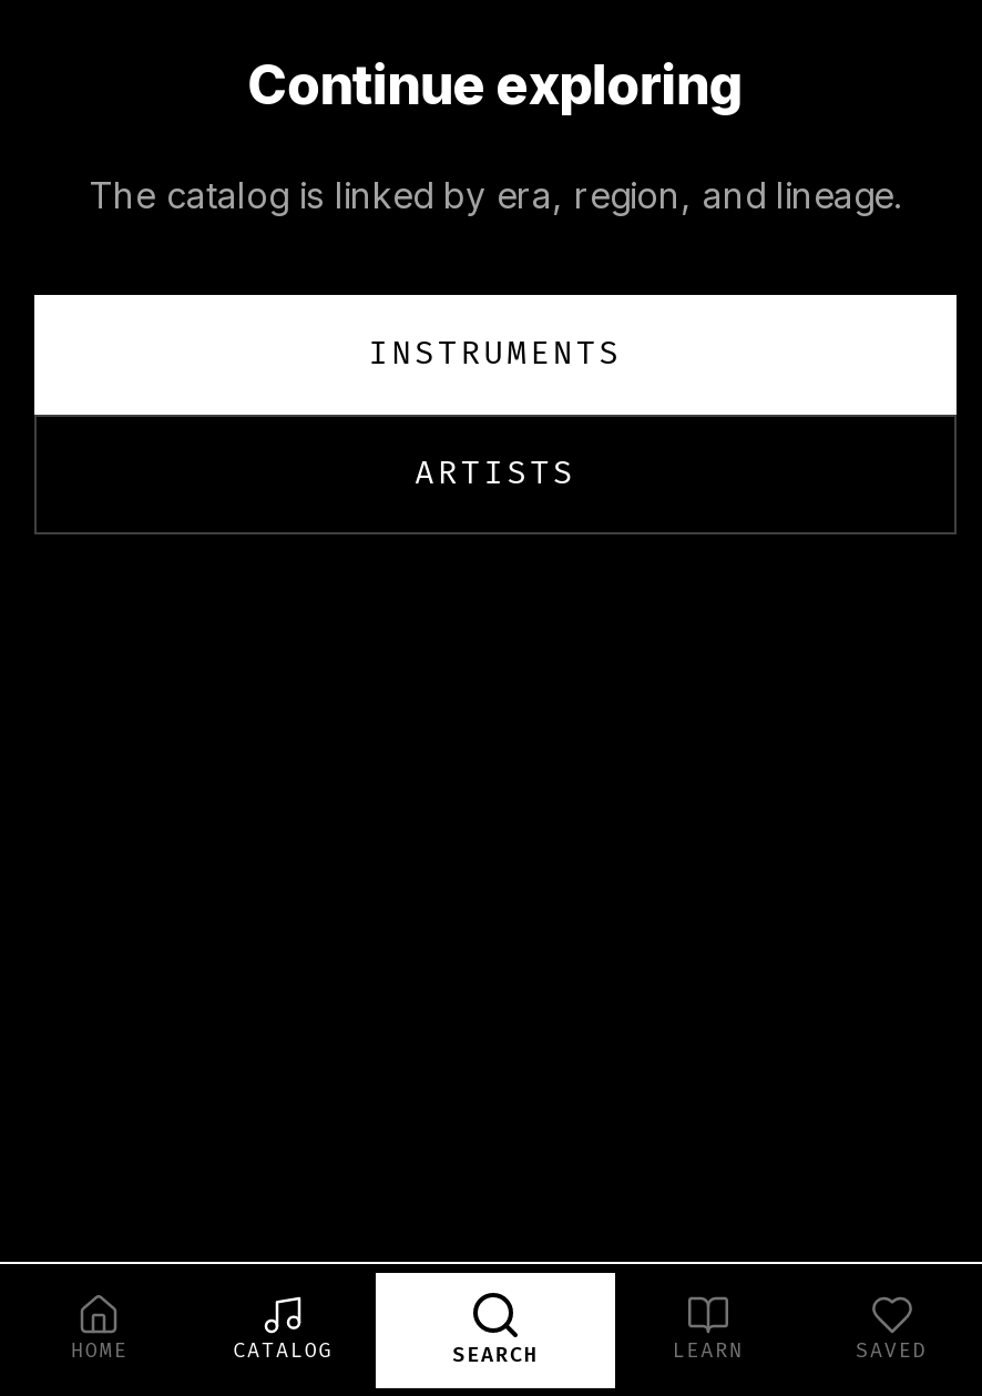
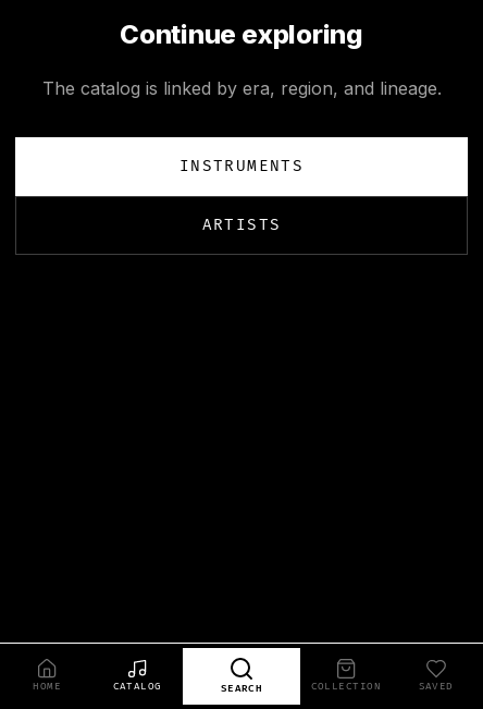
[672,1340,744,1365] LEARN -> [311,681,381,693] COLLECTION

